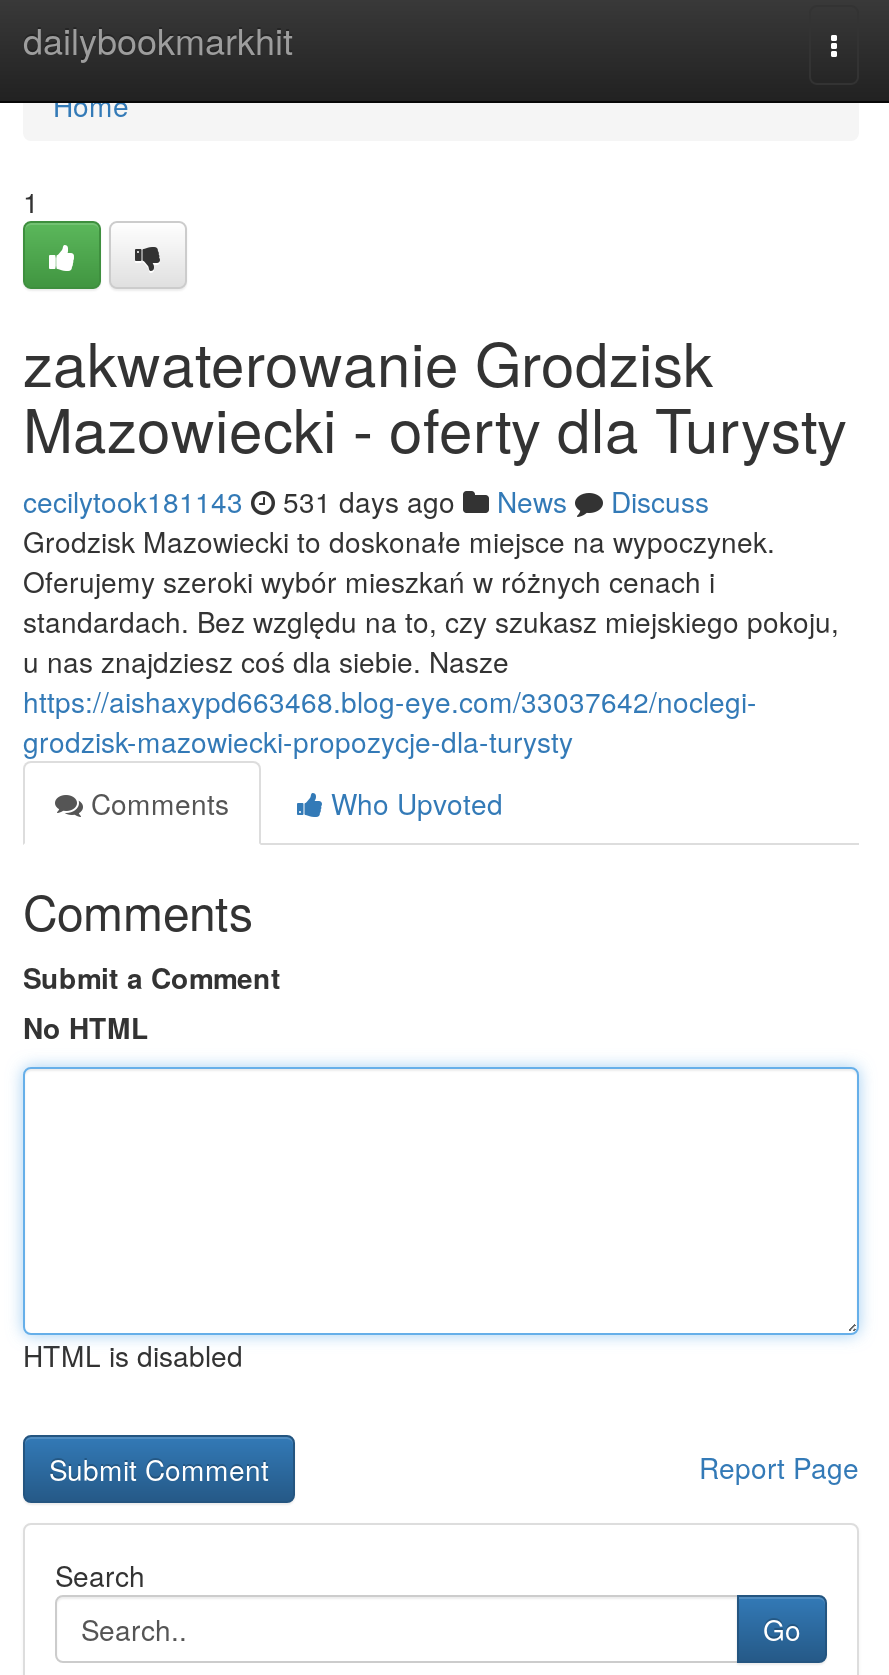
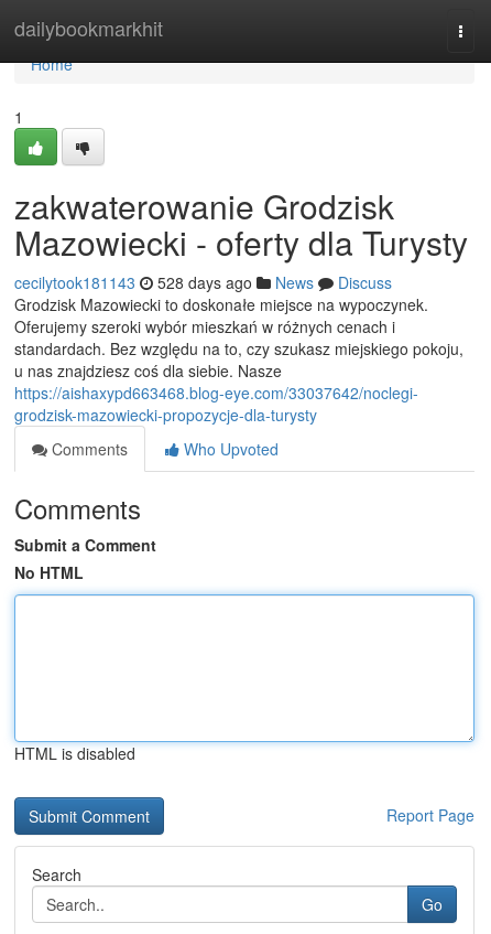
[23,481,709,521] cecilytook181143 531 days ago News Discuss -> [14,271,392,293] cecilytook181143 528 days ago News Discuss

